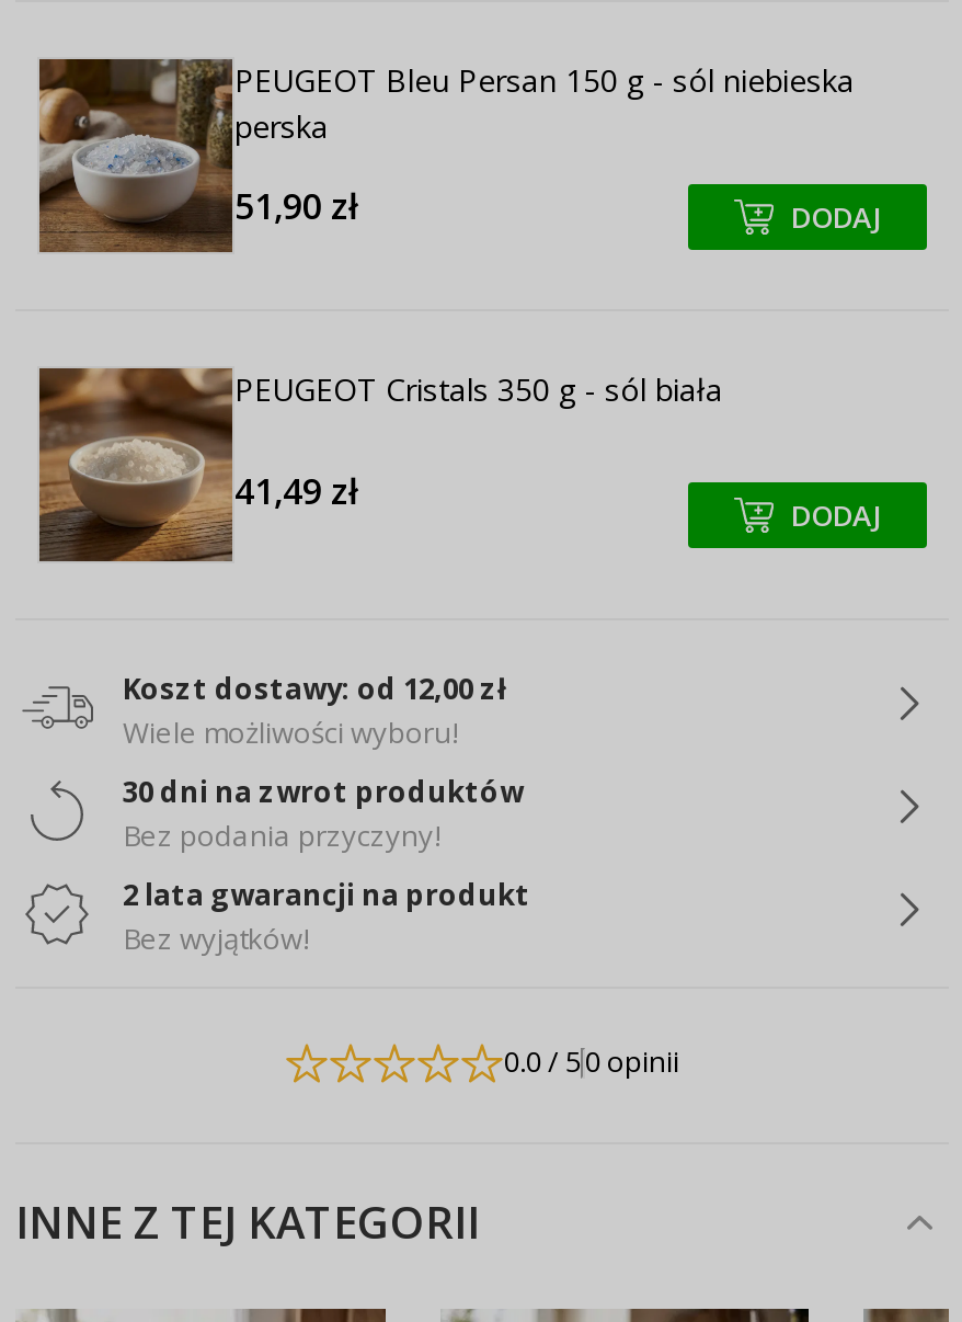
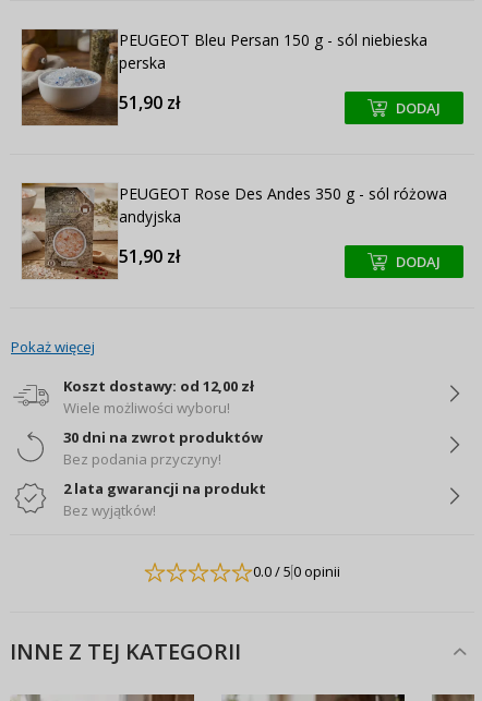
[37,368,723,563] [image] | PEUGEOT Cristals 350 g - sól biała -> [22,183,447,285] [image] | PEUGEOT Rose Des Andes 350 g - sól różowa | andyjska
[234,468,357,516] 41,49 zł -> [119,244,180,268] 51,90 zł
none -> [11,337,95,356] Pokaż więcej

